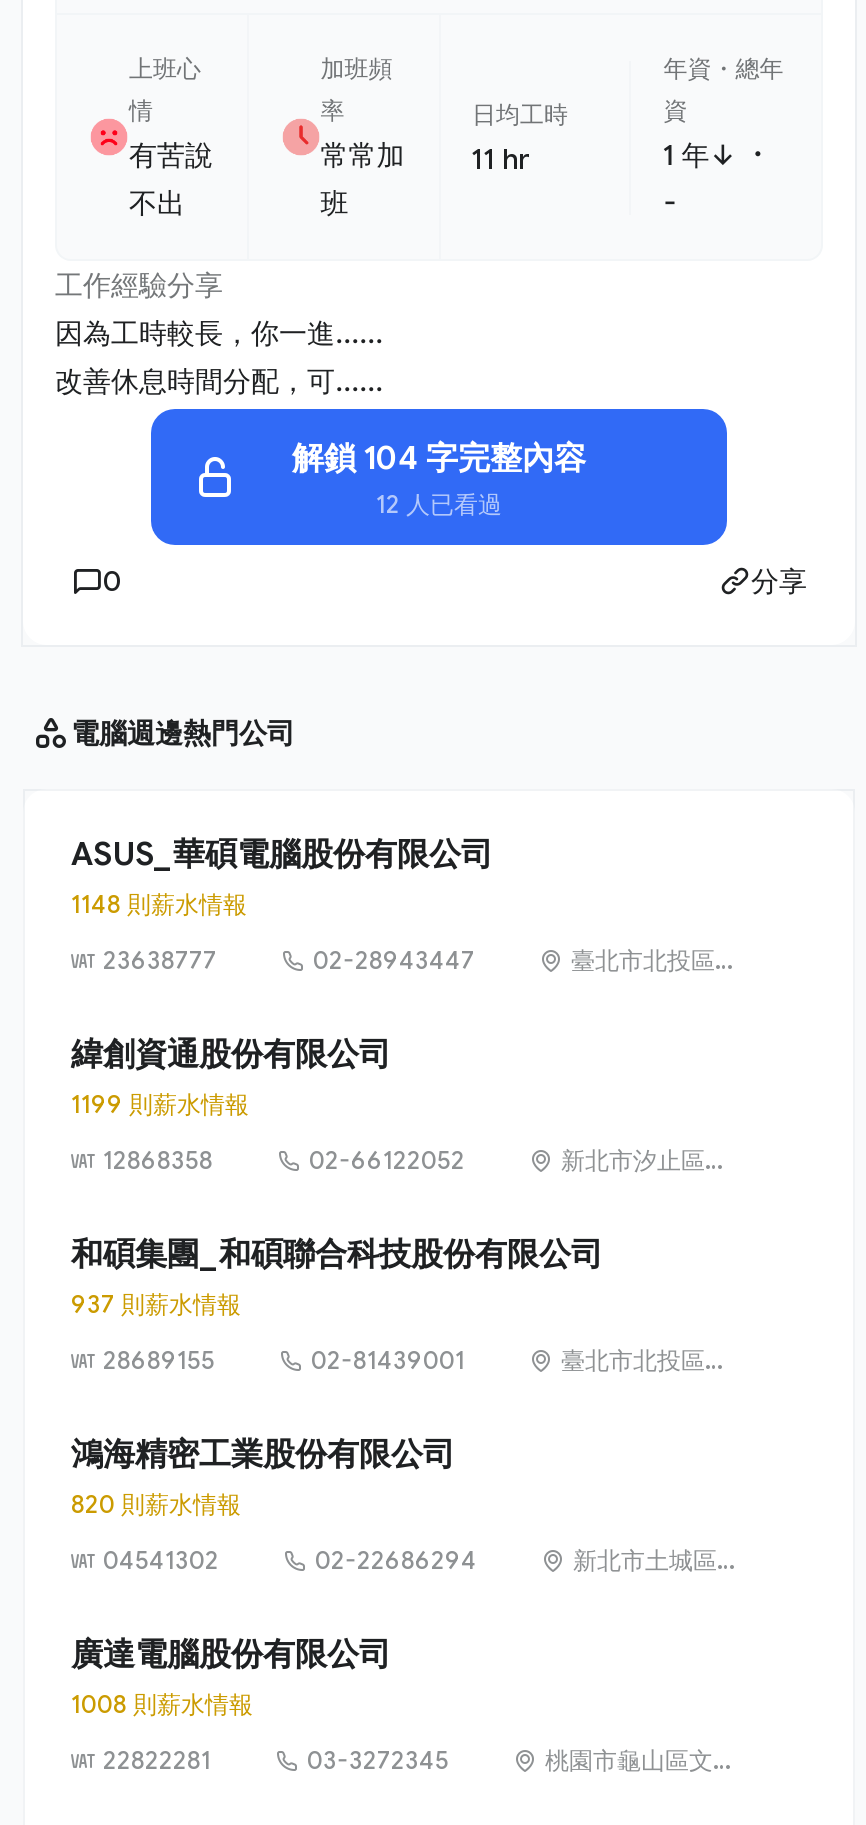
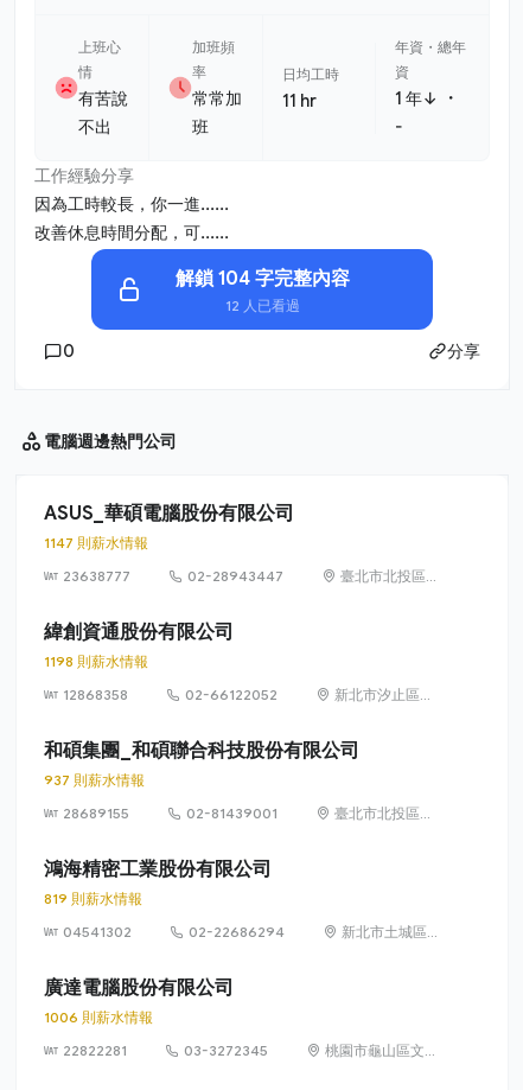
[71,889,247,919] 1148 則薪水情報 -> [44,534,148,552] 1147 則薪水情報
[71,1089,249,1119] 1199 則薪水情報 -> [44,652,148,670] 1198 則薪水情報
[71,1489,241,1519] 820 則薪水情報 -> [44,890,142,907] 819 則薪水情報
[71,1689,253,1719] 1008 則薪水情報 -> [44,1008,153,1026] 1006 則薪水情報

